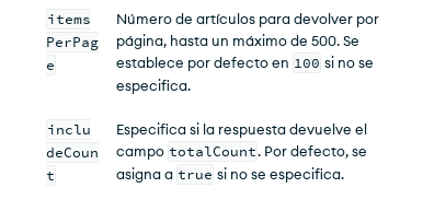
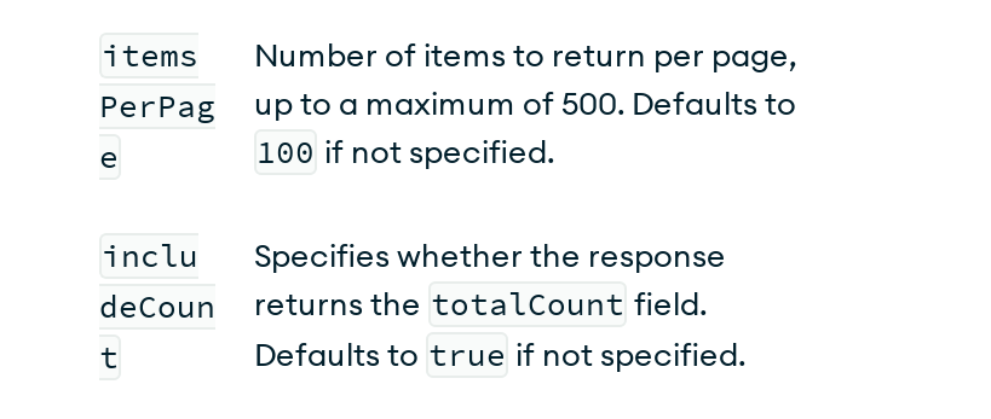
[116,10,379,94] Número de artículos para devolver por | página, hasta un máximo de 500. Se | establece por defecto en 100 si no se | especifica. -> [254,35,796,173] Number of items to return per page, | up to a maximum of 500. Defaults to | 100 if not specified.
[116,120,367,184] Especifica si la respuesta devuelve el | campo totalCount. Por defecto, se | asigna a true si no se especifica. -> [254,235,745,376] Specifies whether the response | returns the totalCount field. | Defaults to true if not specified.

